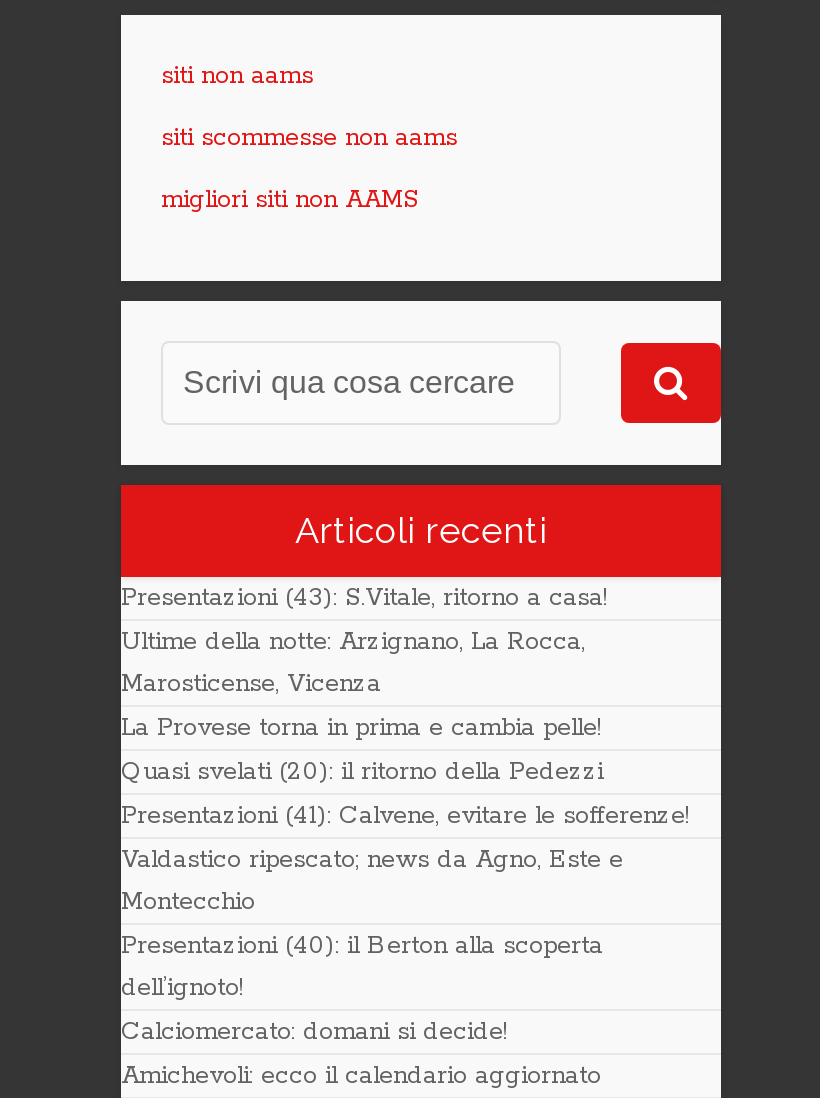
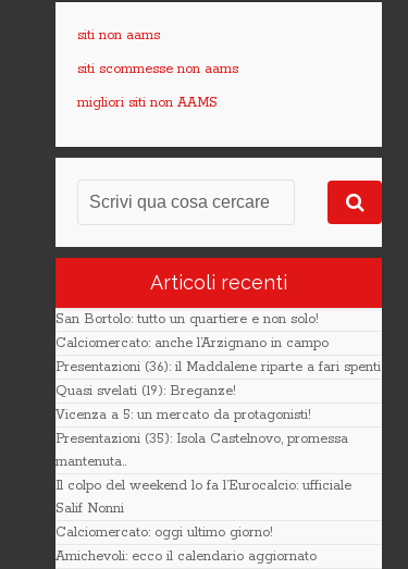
[121,582,609,612] Presentazioni (43): S.Vitale, ritorno a casa! -> [55,311,319,328] San Bortolo: tutto un quartiere e non solo!
[121,626,585,698] Ultime della notte: Arzignano, La Rocca, | Marosticense, Vicenza -> [55,335,329,352] Calciomercato: anche l’Arzignano in campo
[121,712,603,742] La Provese torna in prima e cambia pelle! -> [55,359,381,376] Presentazioni (36): il Maddalene riparte a fari spenti
[121,756,603,786] Quasi svelati (20): il ritorno della Pedezzi -> [55,383,236,399] Quasi svelati (19): Breganze!
[121,800,691,830] Presentazioni (41): Calvene, evitare le sofferenze! -> [55,407,311,423] Vicenza a 5: un mercato da protagonisti!
[121,844,623,916] Valdastico ripescato; news da Agno, Este e | Montecchio -> [55,431,348,470] Presentazioni (35): Isola Castelnovo, promessa | mantenuta..
[121,930,603,1002] Presentazioni (40): il Berton alla scoperta | dell’ignoto! -> [55,478,351,517] Il colpo del weekend lo fa l’Eurocalcio: ufficiale | Salif Nonni
[121,1016,509,1046] Calciomercato: domani si decide! -> [55,525,273,541] Calciomercato: oggi ultimo giorno!

